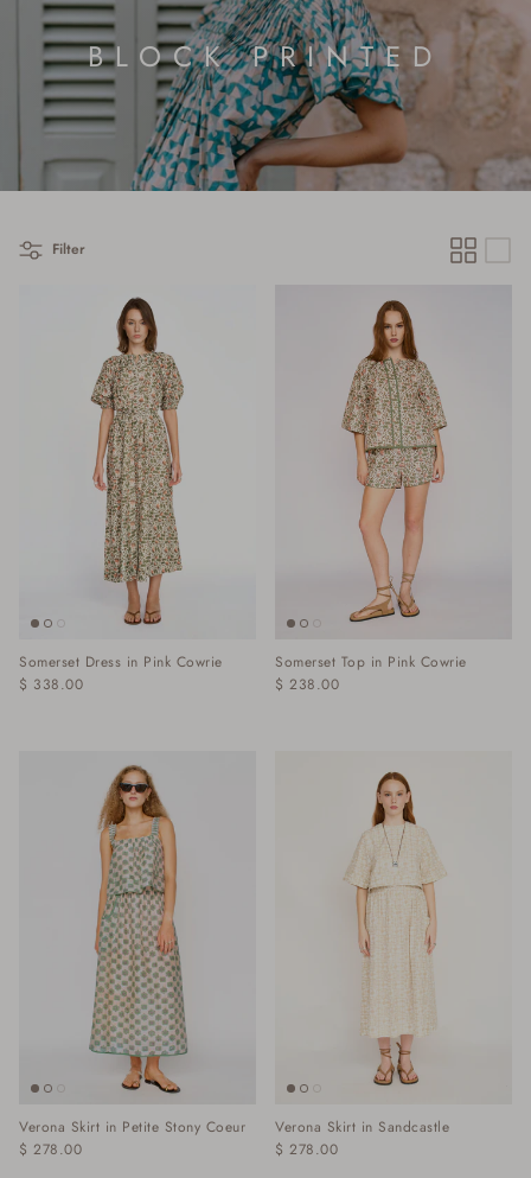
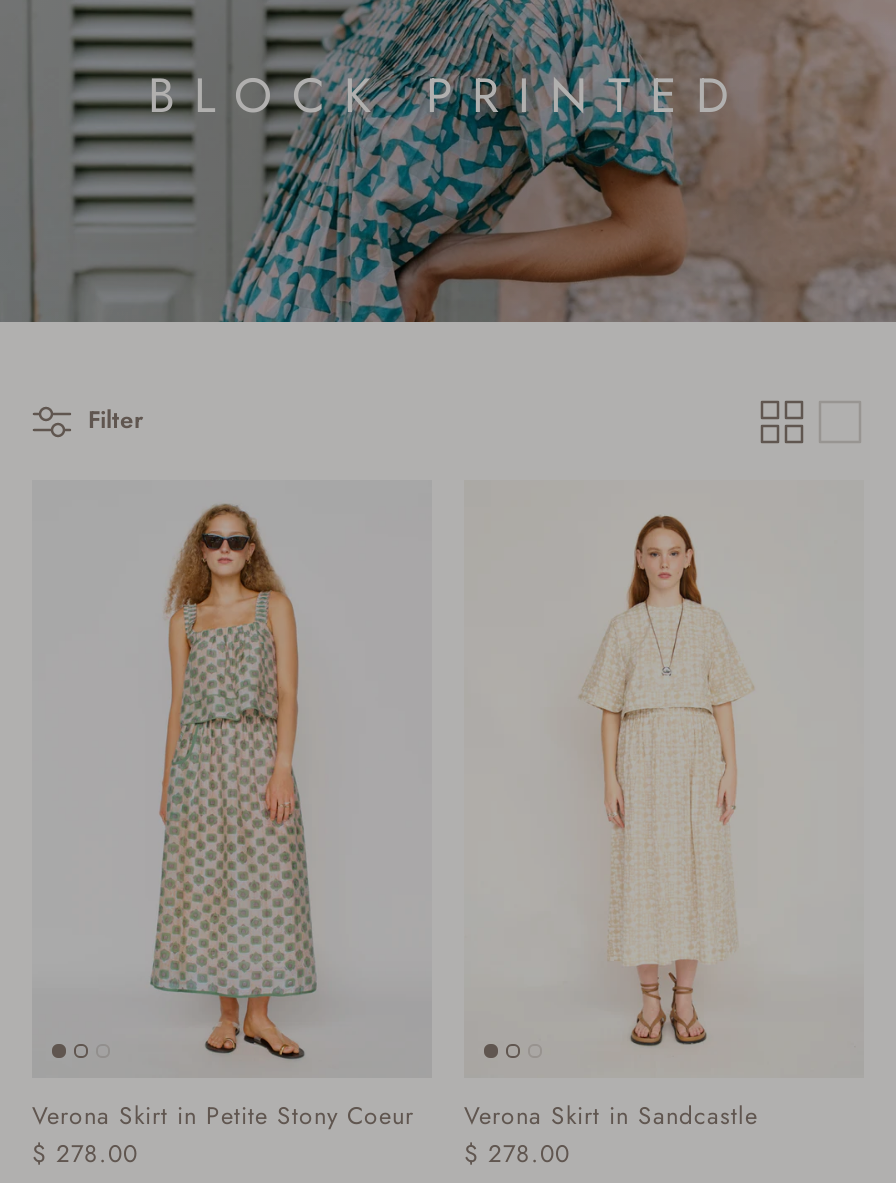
[19,297,222,695] [image] | Somerset Dress in Pink Cowrie | $ 338.00 -> none
[275,299,466,695] [image] | Somerset Top in Pink Cowrie | $ 238.00 -> none

